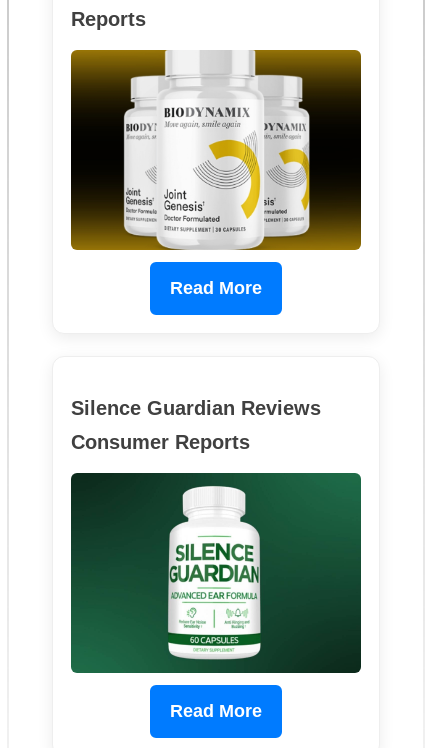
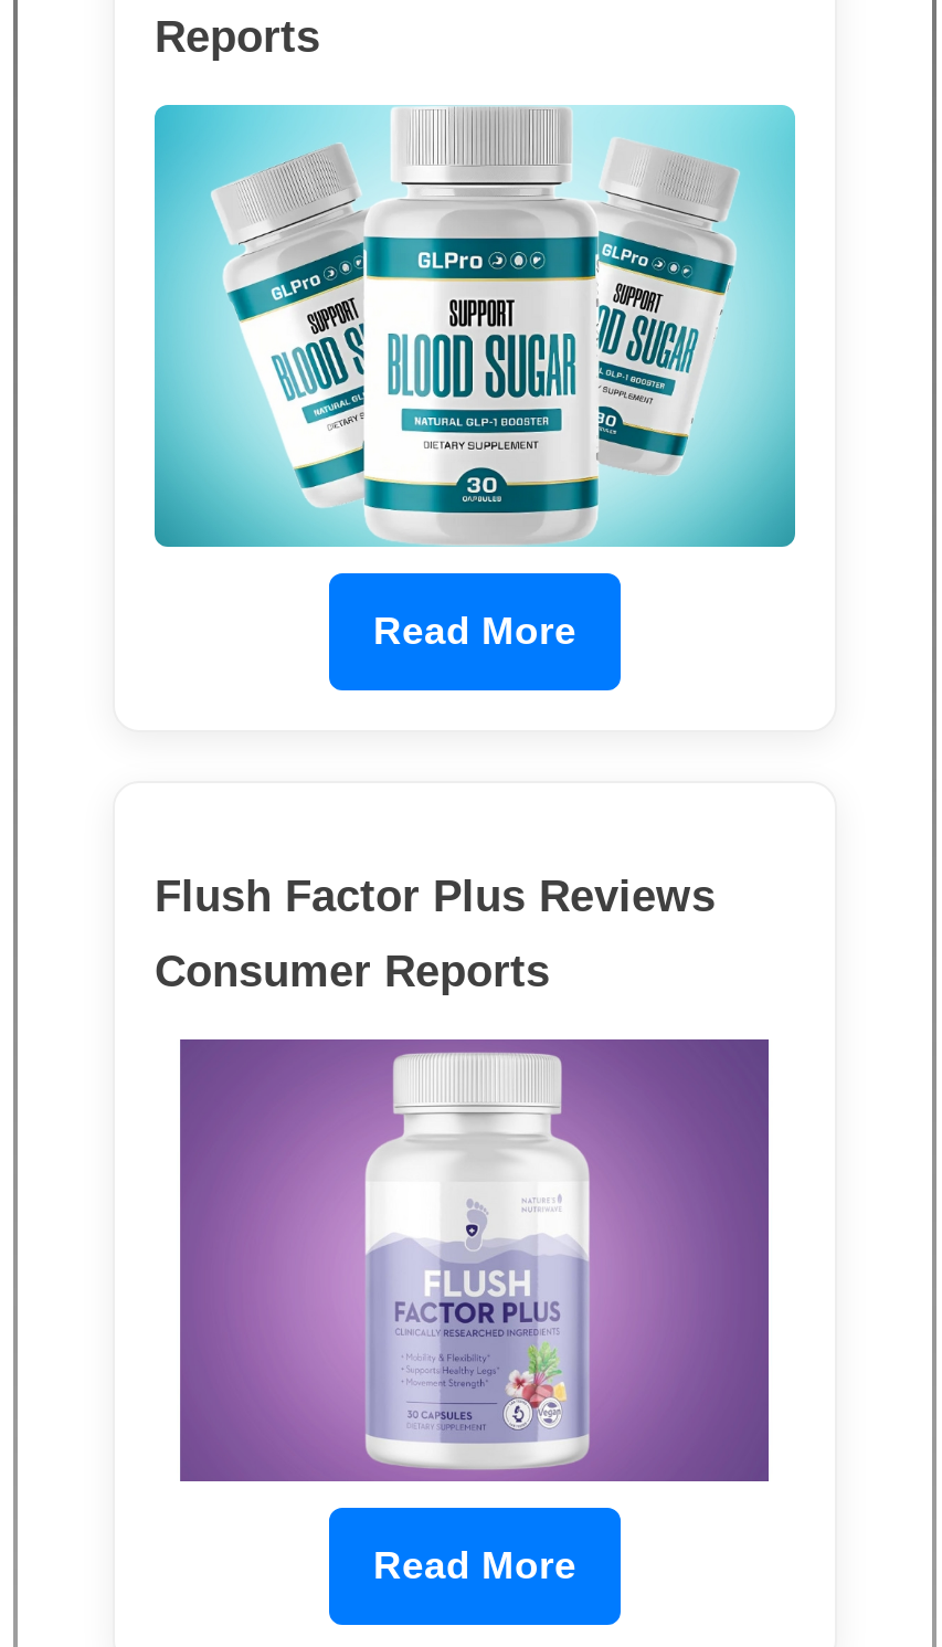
[70,49,362,251] [image] -> [152,103,797,549] [image]
[71,397,321,419] Silence Guardian Reviews -> [155,872,716,921] Flush Factor Plus Reviews
[70,472,362,674] [image] -> [155,1037,795,1484] [image]

